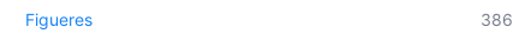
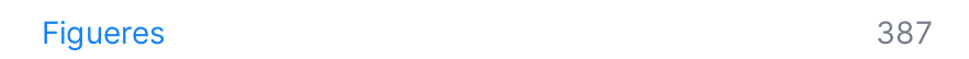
[481,9,513,29] 386 -> [876,12,933,49] 387

